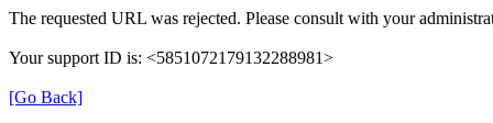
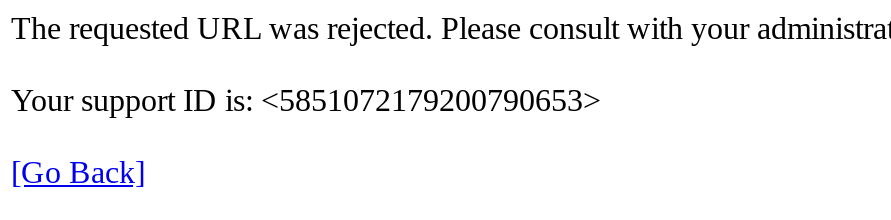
[9,48,333,67] Your support ID is: <5851072179132288981> -> [11,83,601,117] Your support ID is: <5851072179200790653>

